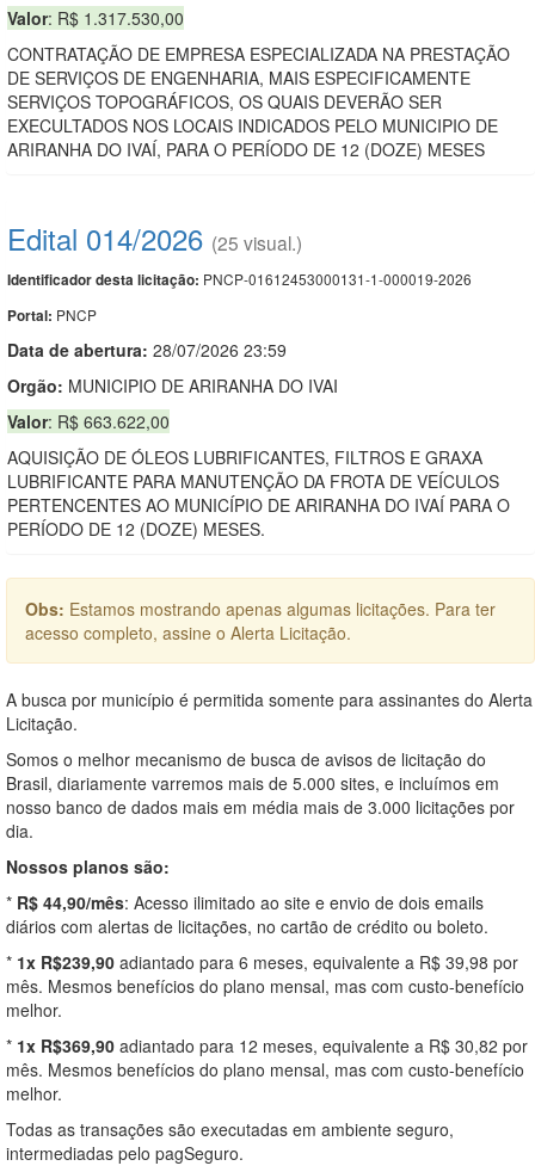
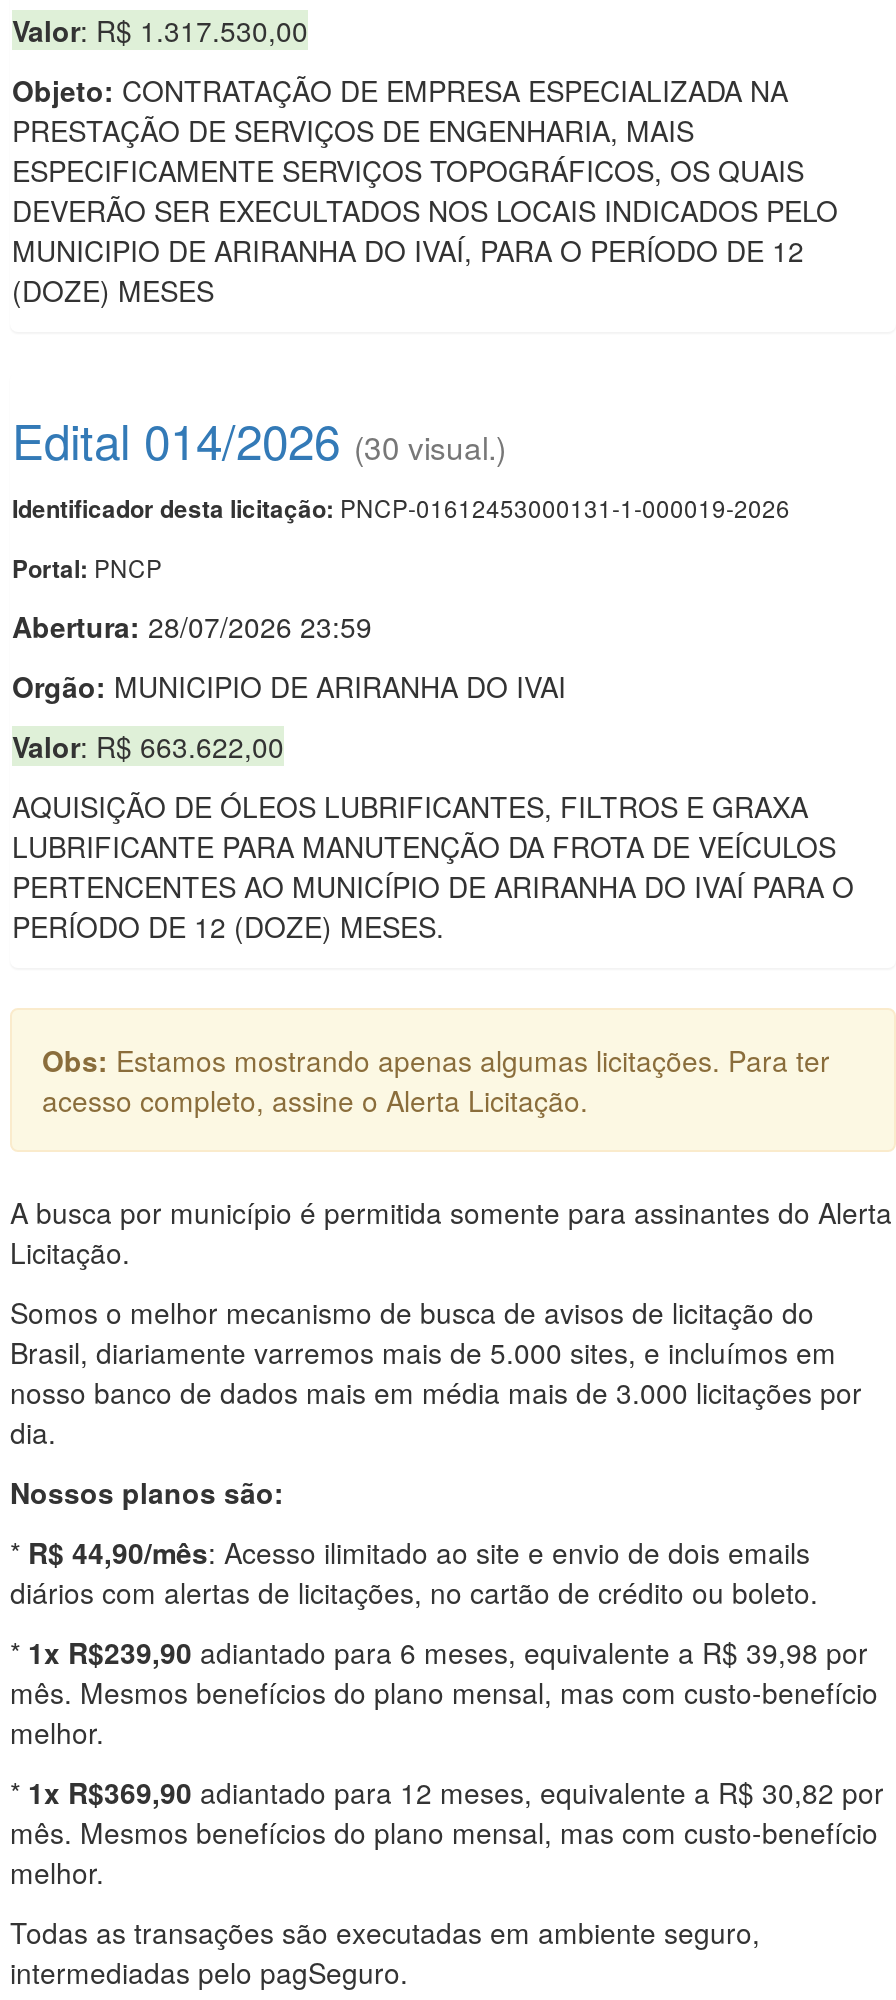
[7,41,510,161] CONTRATAÇÃO DE EMPRESA ESPECIALIZADA NA PRESTAÇÃO | DE SERVIÇOS DE ENGENHARIA, MAIS ESPECIFICAMENTE | SERVIÇOS TOPOGRÁFICOS, OS QUAIS DEVERÃO SER | EXECULTADOS NOS LOCAIS INDICADOS PELO MUNICIPIO DE | ARIRANHA DO IVAÍ, PARA O PERÍODO DE 12 (DOZE) MESES -> [12,69,838,309] Objeto: CONTRATAÇÃO DE EMPRESA ESPECIALIZADA NA | PRESTAÇÃO DE SERVIÇOS DE ENGENHARIA, MAIS | ESPECIFICAMENTE SERVIÇOS TOPOGRÁFICOS, OS QUAIS | DEVERÃO SER EXECULTADOS NOS LOCAIS INDICADOS PELO | MUNICIPIO DE ARIRANHA DO IVAÍ, PARA O PERÍODO DE 12 | (DOZE) MESES
[7,217,302,259] Edital 014/2026 (25 visual.) -> [12,403,506,473] Edital 014/2026 (30 visual.)
[7,337,287,361] Data de abertura: 28/07/2026 23:59 -> [12,605,372,645] Abertura: 28/07/2026 23:59

